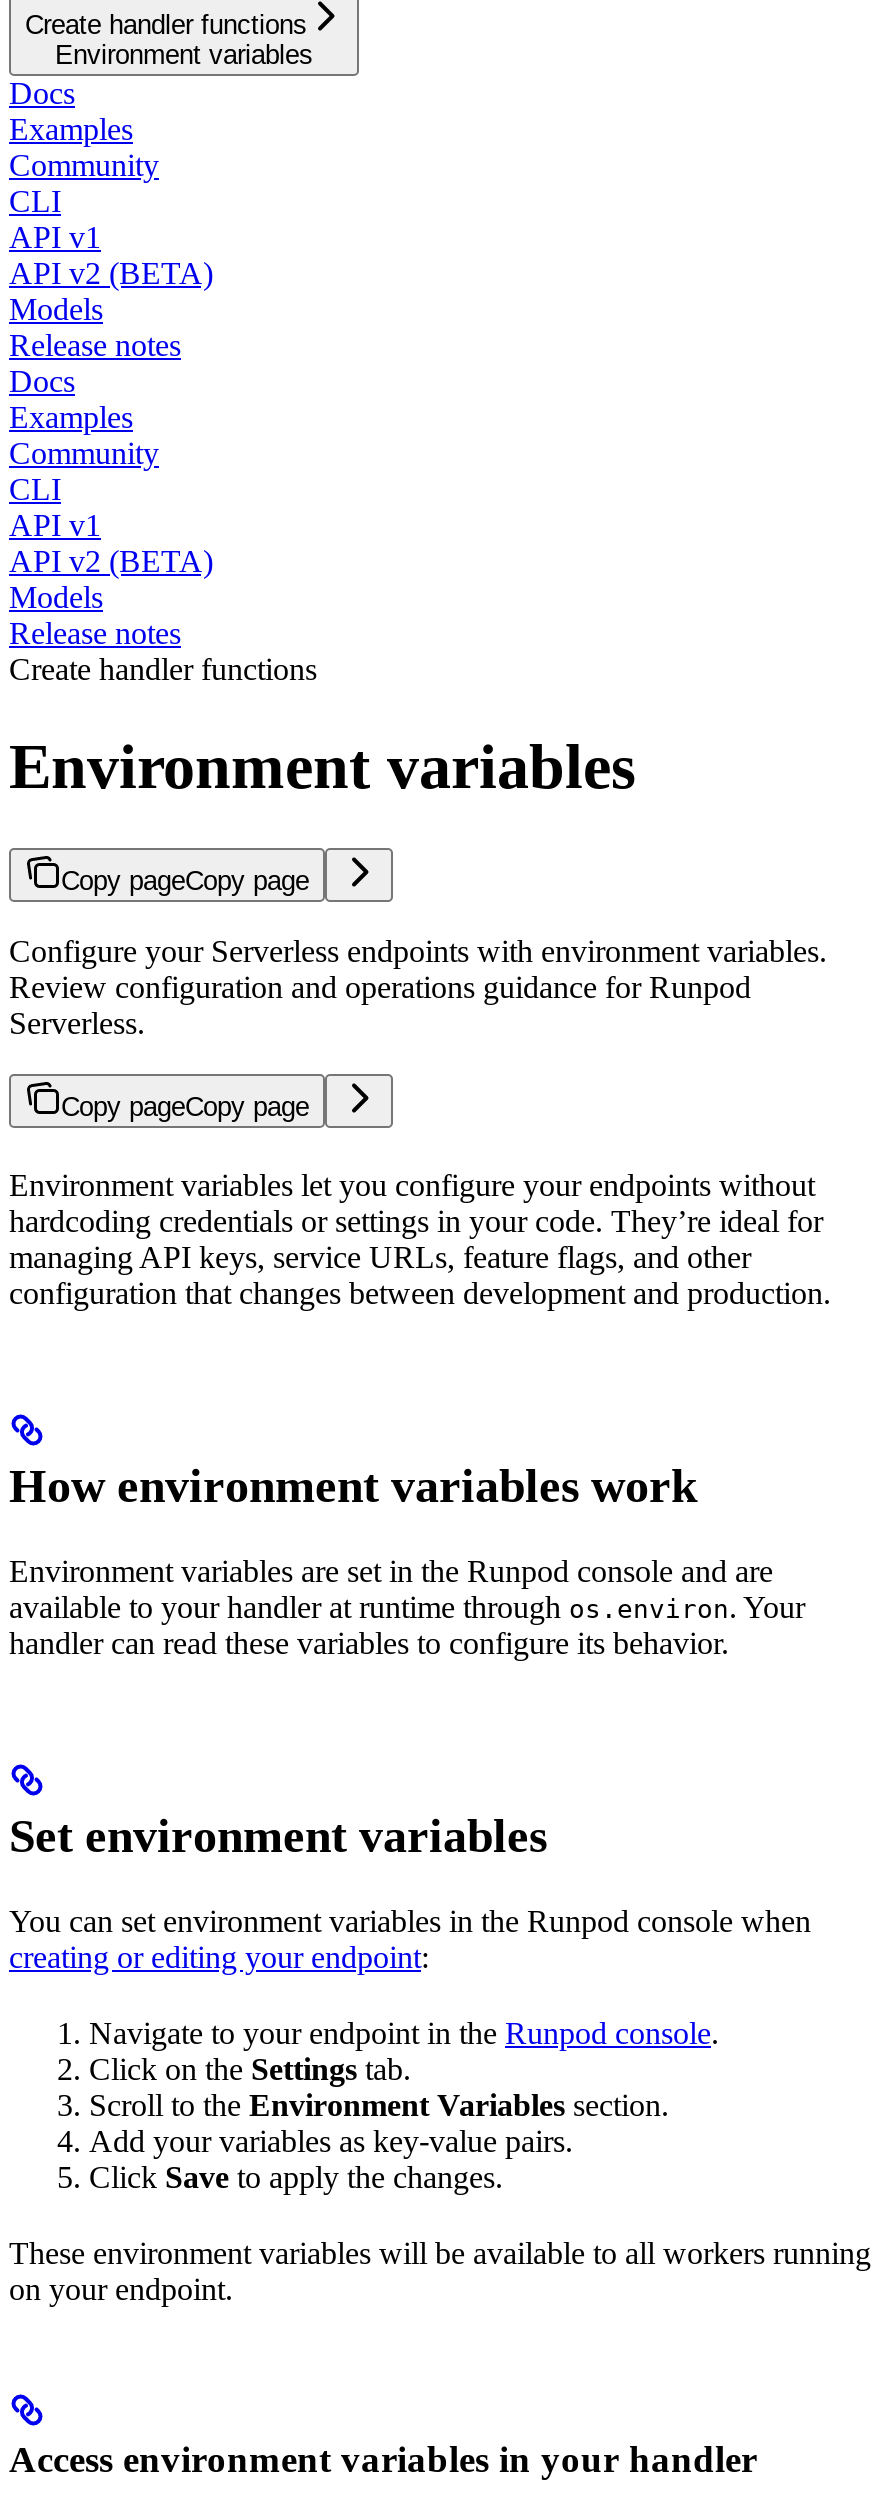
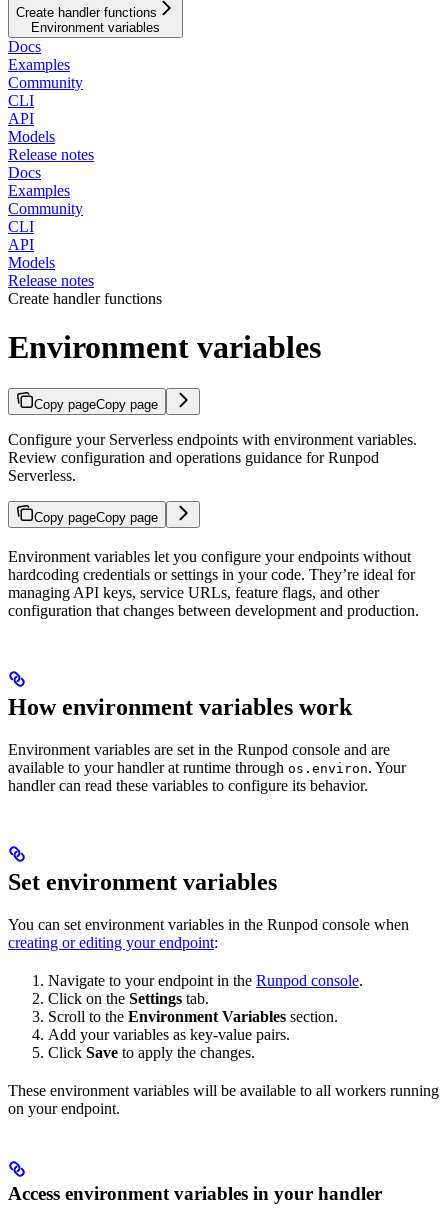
[9,219,213,289] API v1 | API v2 (BETA) -> [8,110,34,127] API
[9,507,213,577] API v1 | API v2 (BETA) -> [8,236,34,253] API

